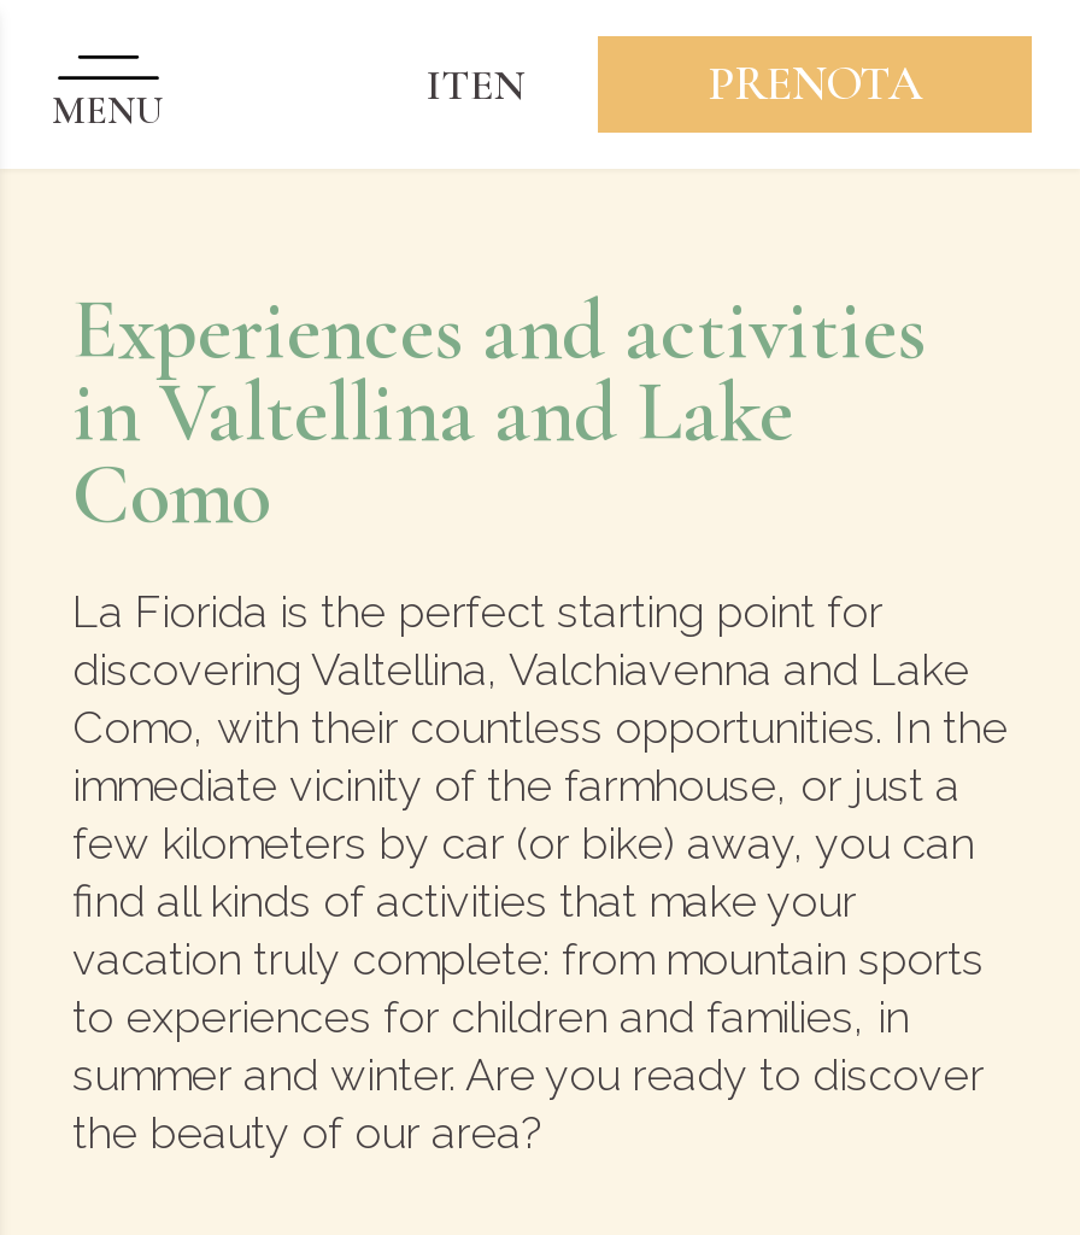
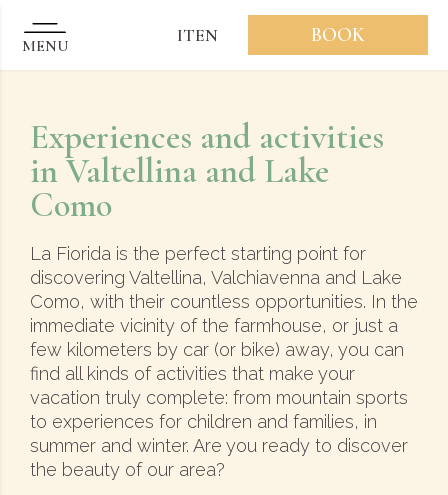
[708,55,922,113] PRENOTA -> [311,23,365,47] BOOK

